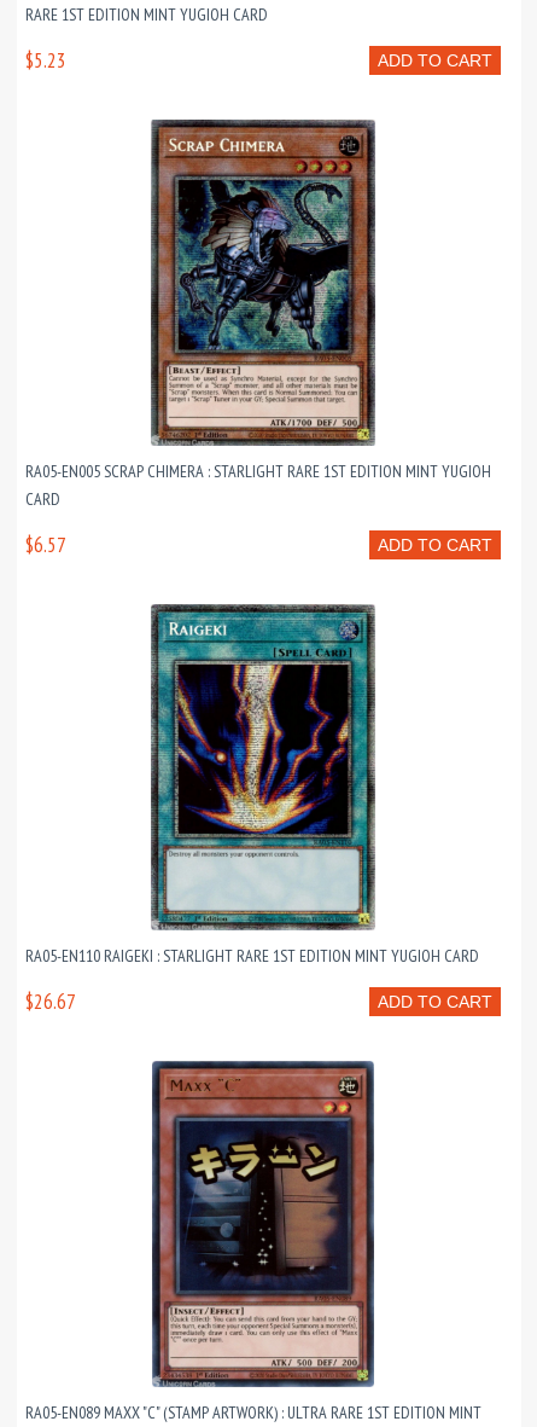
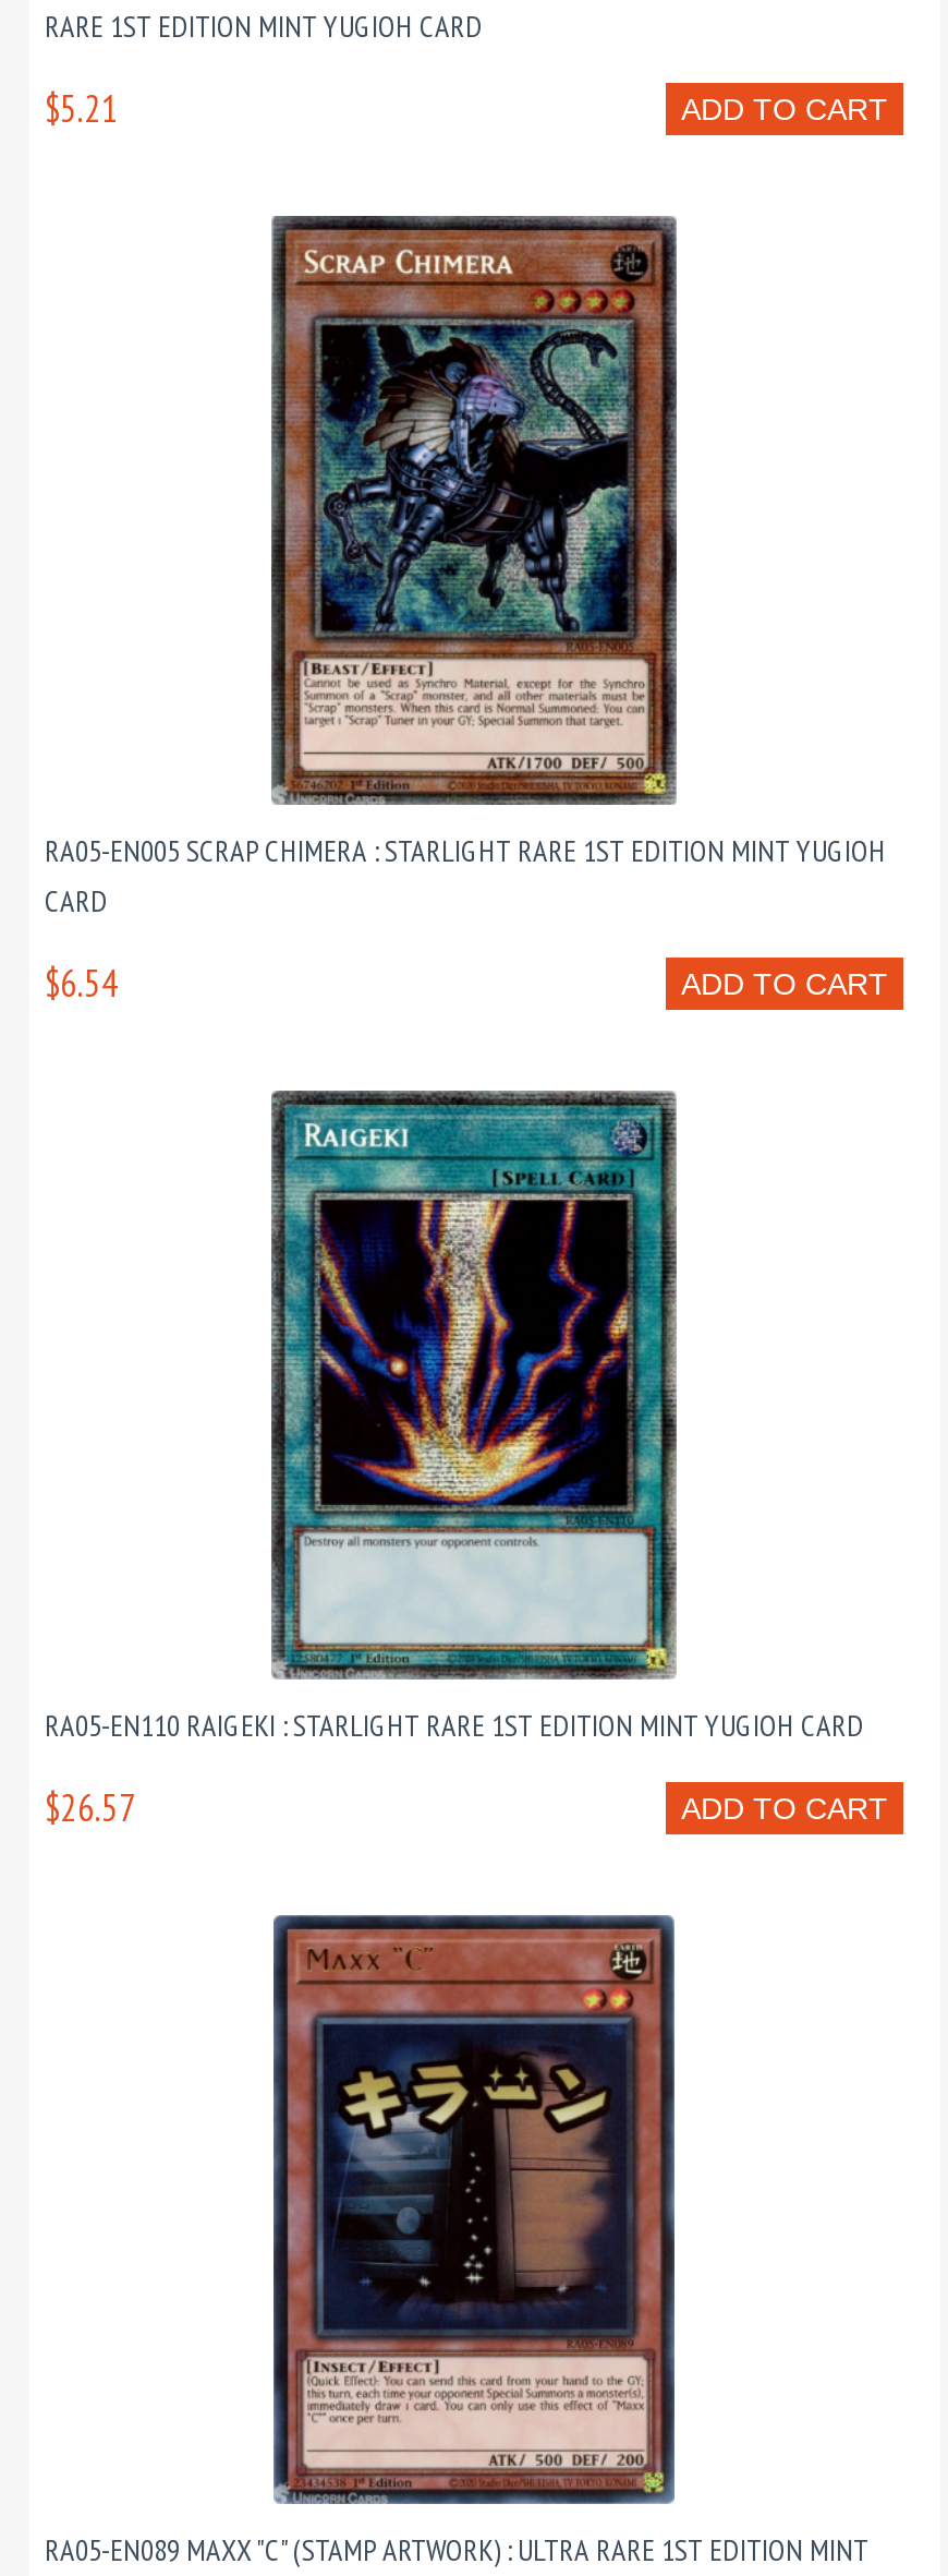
[25,47,66,74] $5.23 -> [45,85,119,133] $5.21
[25,532,66,558] $6.57 -> [45,960,119,1008] $6.54
[25,989,76,1015] $26.67 -> [45,1784,136,1832] $26.57

